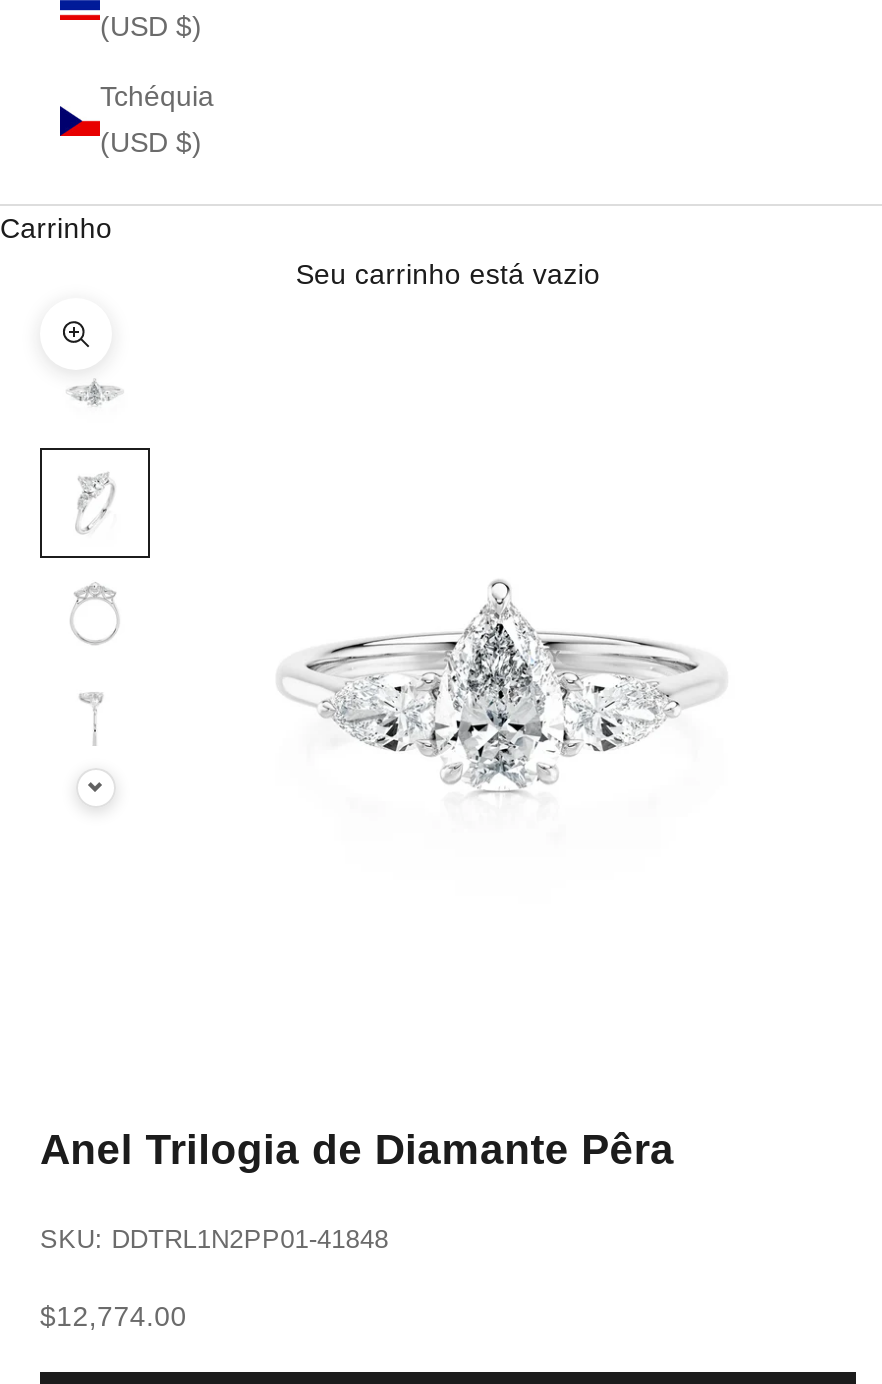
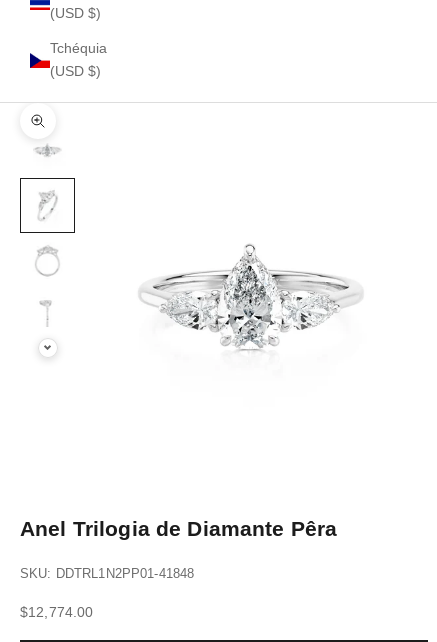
[0,212,600,290] Carrinho | Seu carrinho está vazio -> none

